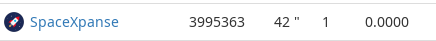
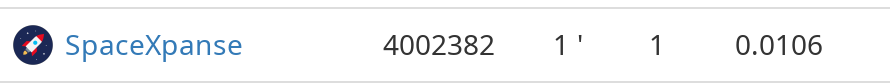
[189,12,245,31] 3995363 -> [383,26,495,64] 4002382
[274,12,300,31] 42 " -> [553,26,583,64] 1 '
[365,12,409,31] 0.0000 -> [735,26,823,64] 0.0106

